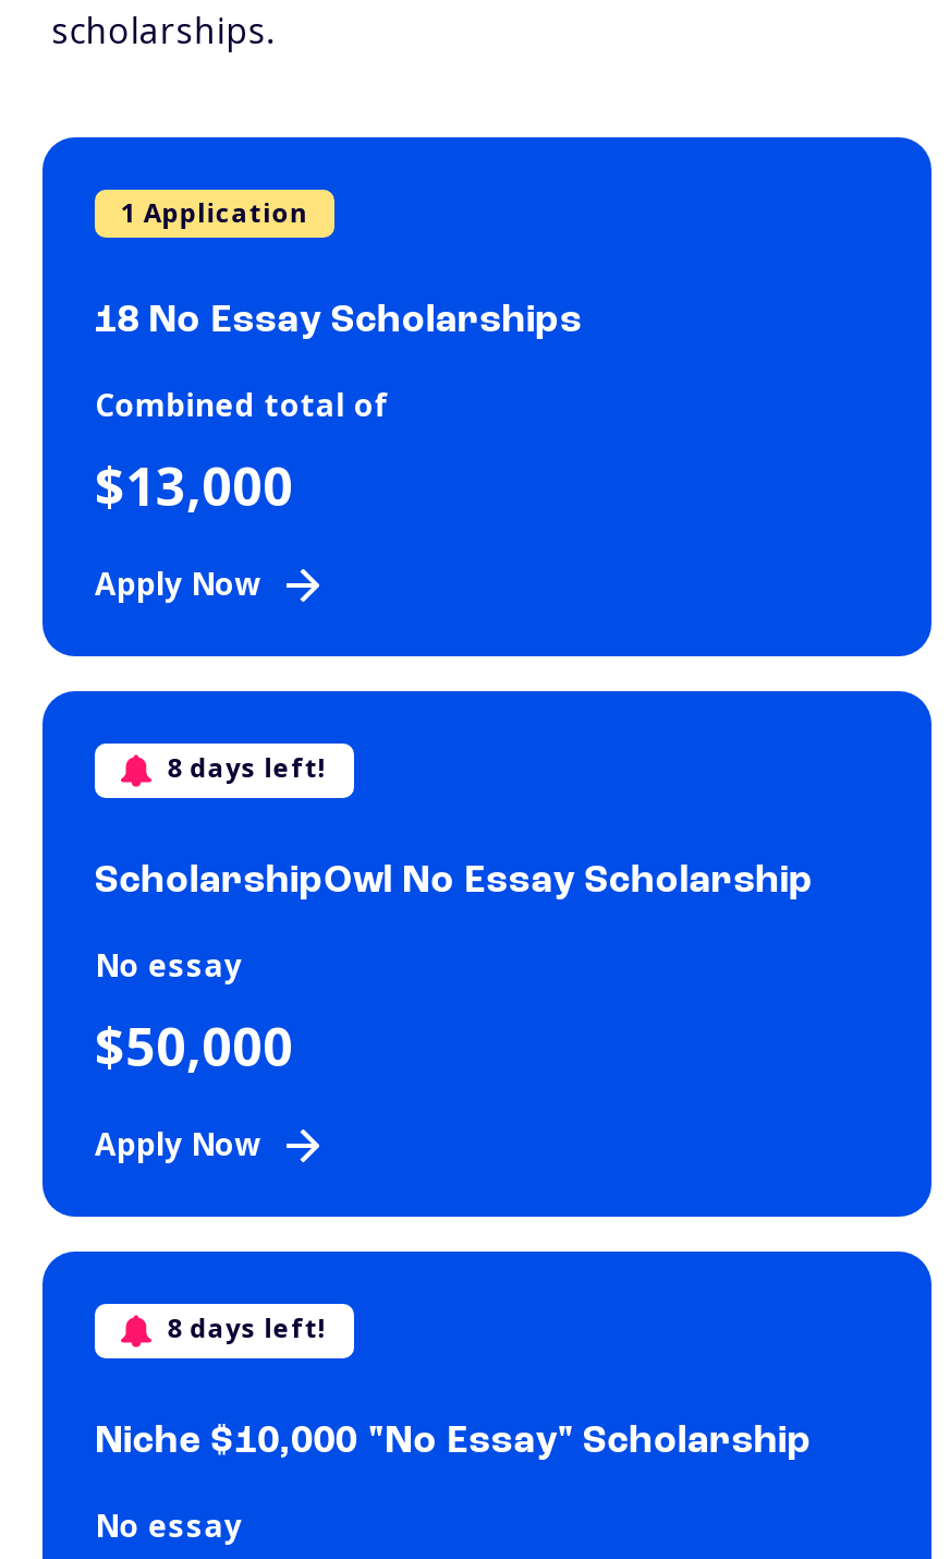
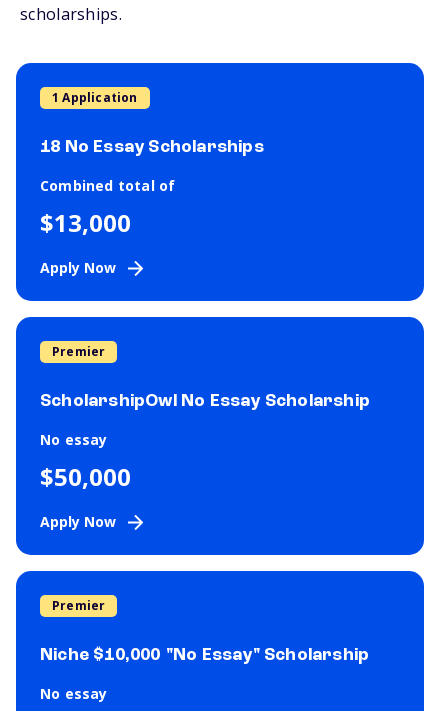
[160,749,327,786] 8 days left! -> [52,343,105,360] Premier
[160,1310,327,1347] 8 days left! -> [52,597,105,614] Premier

